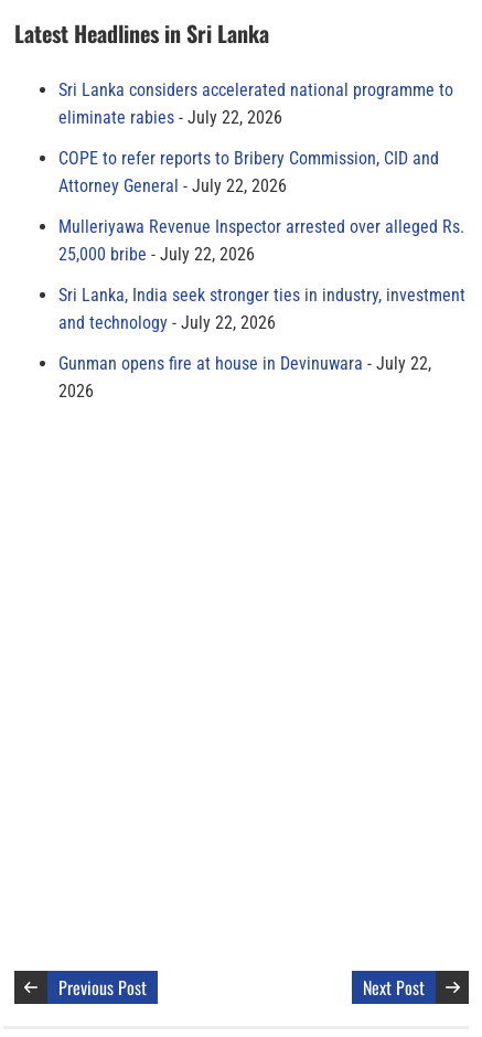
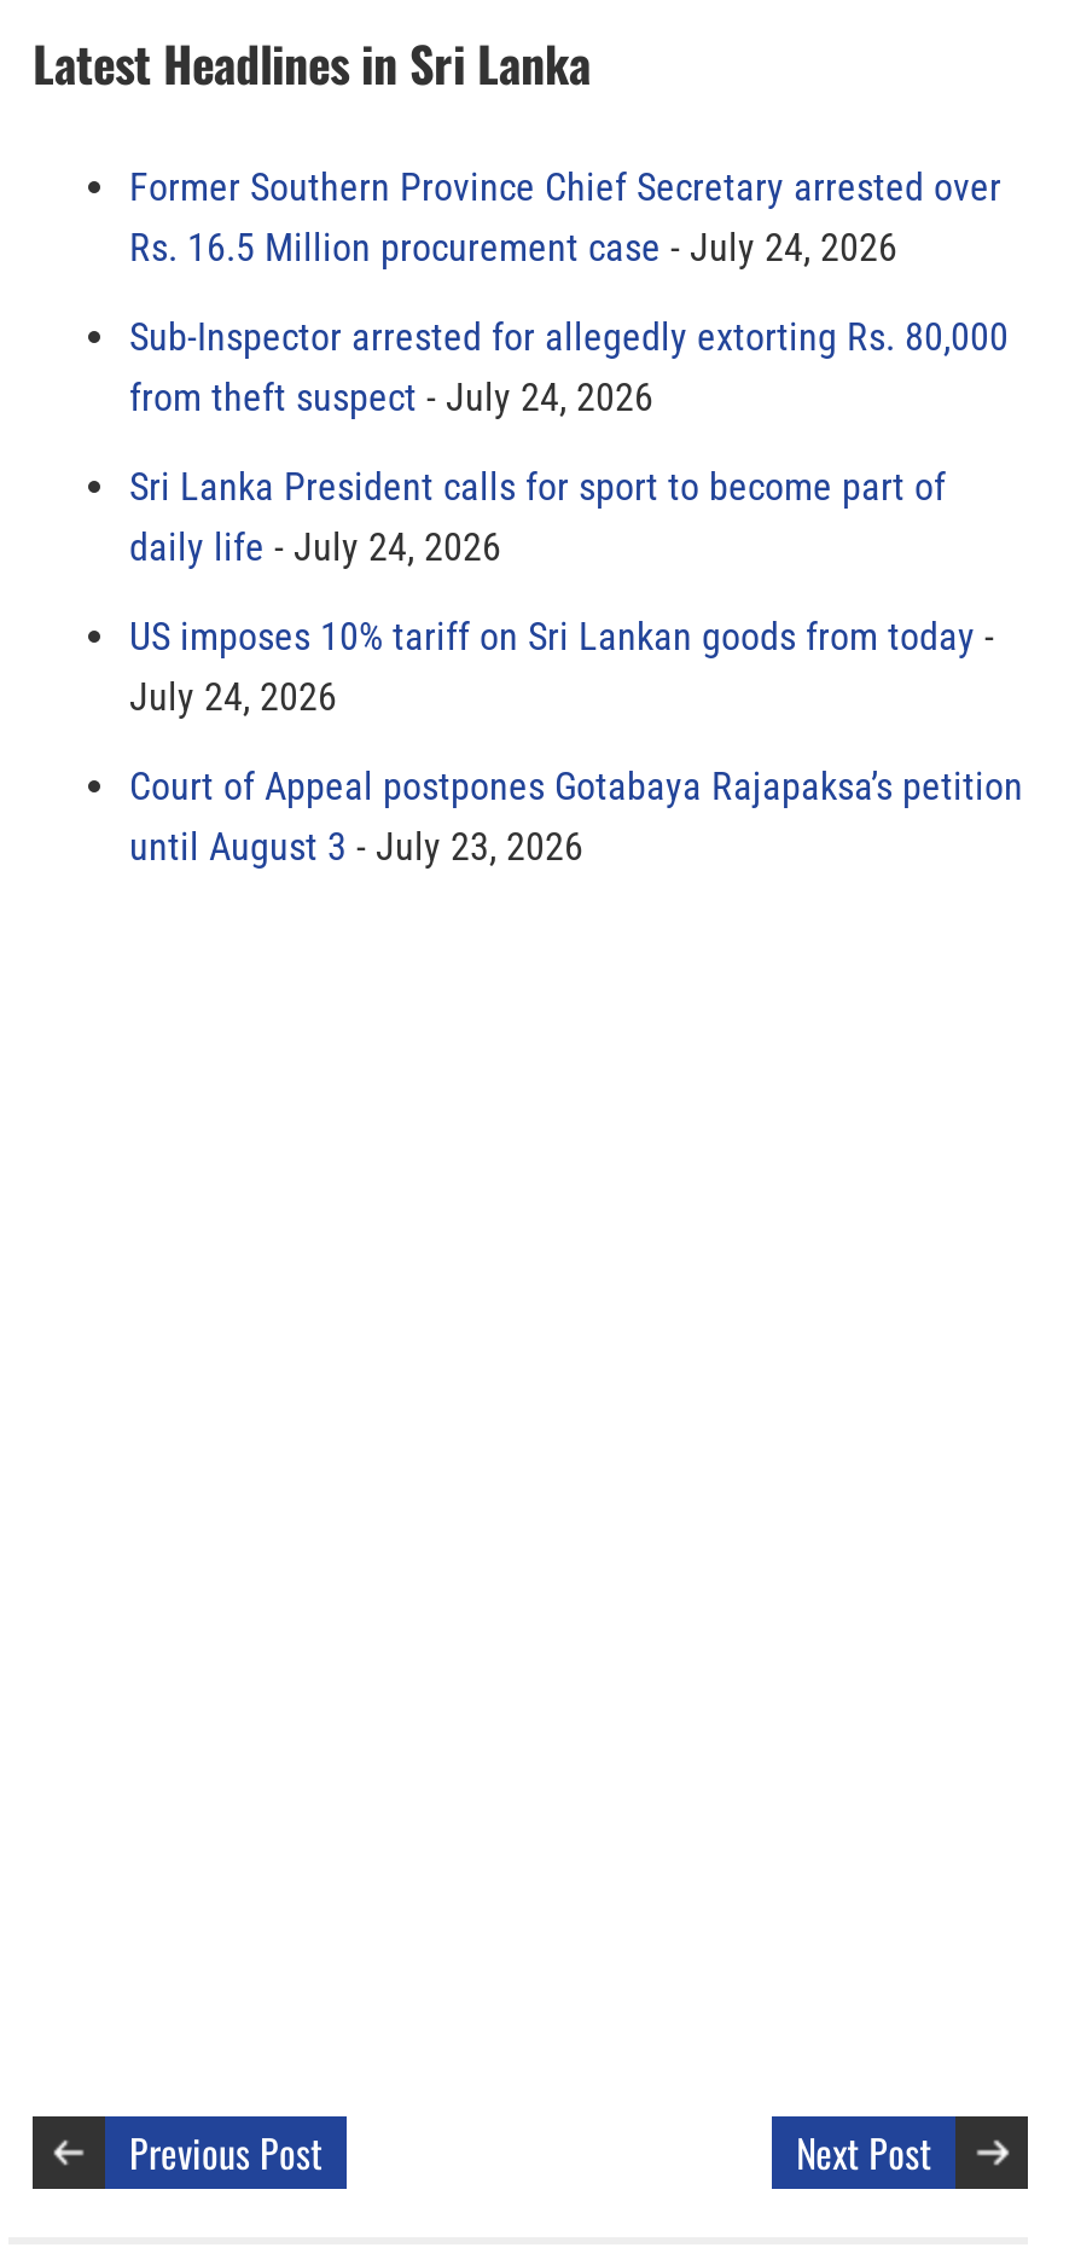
[58,79,453,128] Sri Lanka considers accelerated national programme to | eliminate rabies | July 22, 2026 -> [129,164,1001,270] Former Southern Province Chief Secretary arrested over | Rs. 16.5 Million procurement case | July 24, 2026
[58,148,439,196] COPE to refer reports to Bribery Commission, CID and | Attorney General | July 22, 2026 -> [129,314,1009,420] Sub-Inspector arrested for allegedly extorting Rs. 80,000 | from theft suspect | July 24, 2026
[58,216,464,265] Mulleriyawa Revenue Inspector arrested over alleged Rs. | 25,000 bribe | July 22, 2026 -> [129,464,946,570] Sri Lanka President calls for sport to become part of | daily life | July 24, 2026
[58,285,465,333] Sri Lanka, India seek stronger ties in industry, investment | and technology | July 22, 2026 -> [129,613,975,720] US imposes 10% tariff on Sri Lankan goods from today | July 24, 2026
[58,353,431,401] Gunman opens fire at house in Devinuwara | July 22, | 2026 -> [129,763,1023,870] Court of Appeal postpones Gotabaya Rajapaksa’s petition | until August 3 | July 23, 2026

